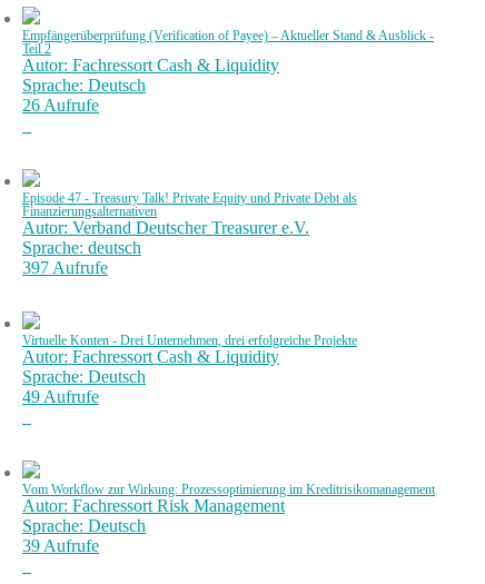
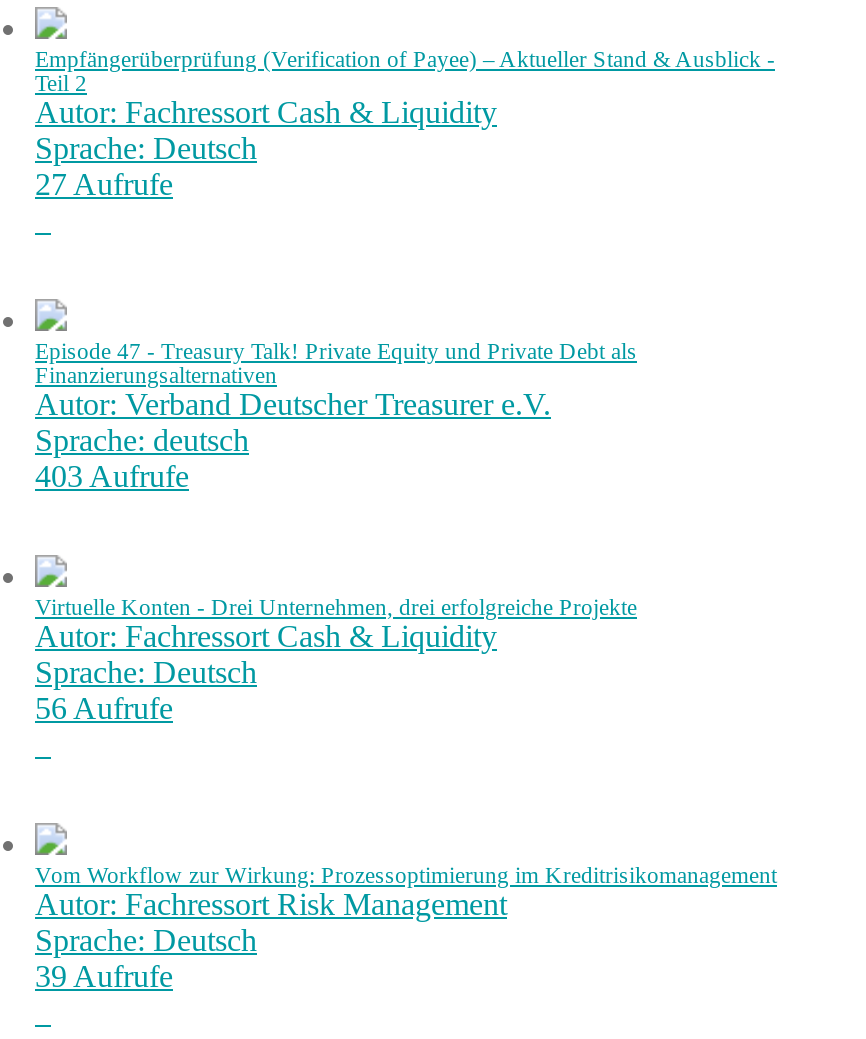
[22,96,99,115] 26 Aufrufe -> [35,168,173,202] 27 Aufrufe
[22,259,108,277] 397 Aufrufe -> [35,460,189,494] 403 Aufrufe
[22,388,99,406] 49 Aufrufe -> [35,692,173,726] 56 Aufrufe

